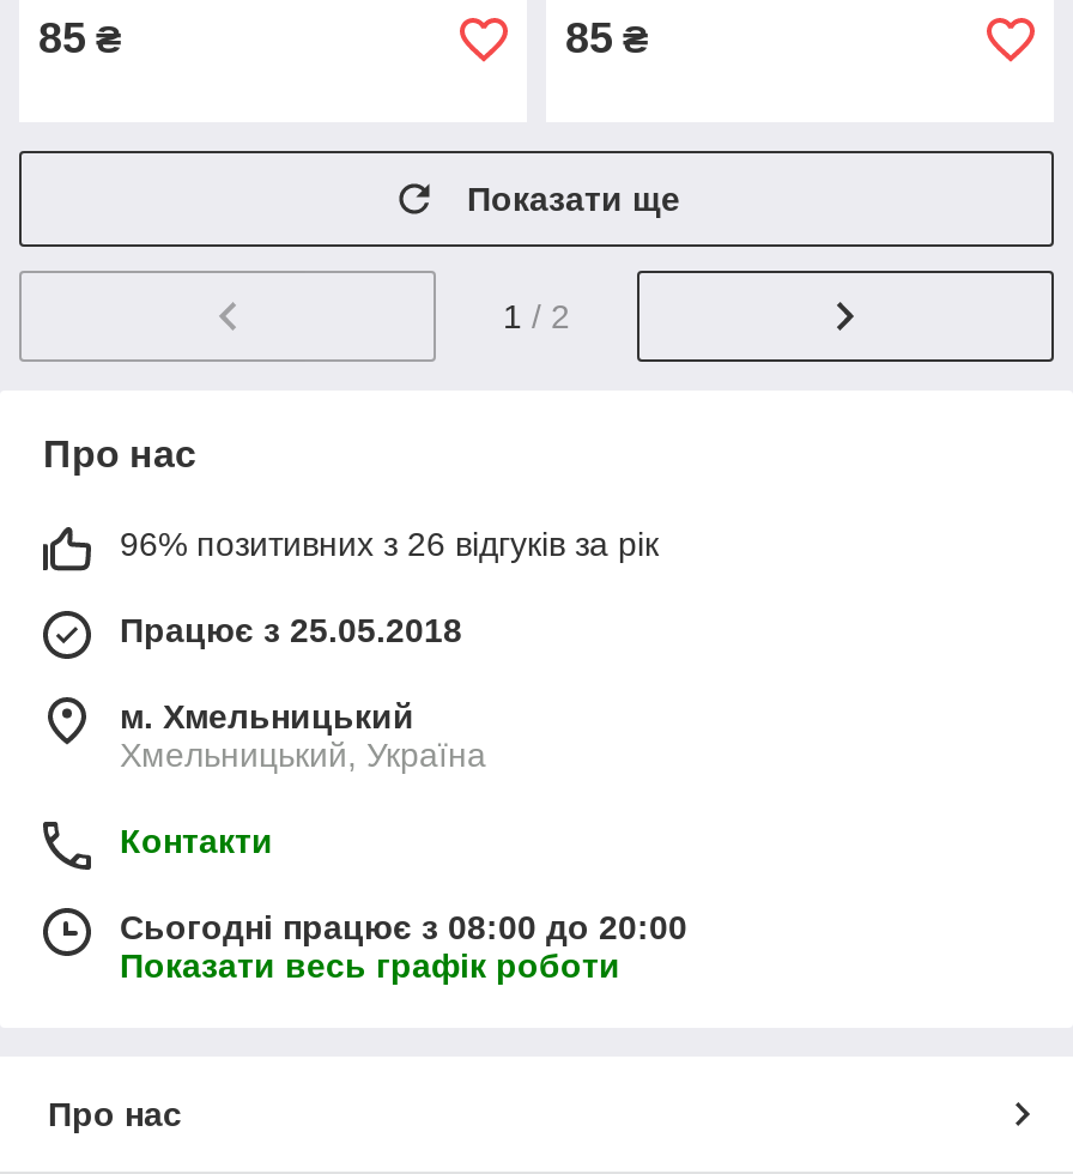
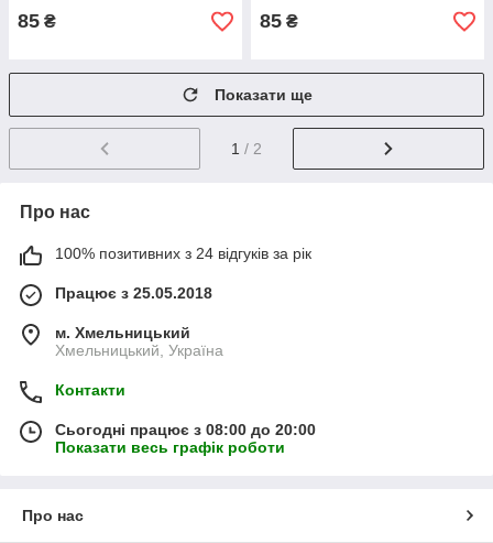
[120,525,659,563] 96% позитивних з 26 відгуків за рік -> [55,245,311,262] 100% позитивних з 24 відгуків за рік

